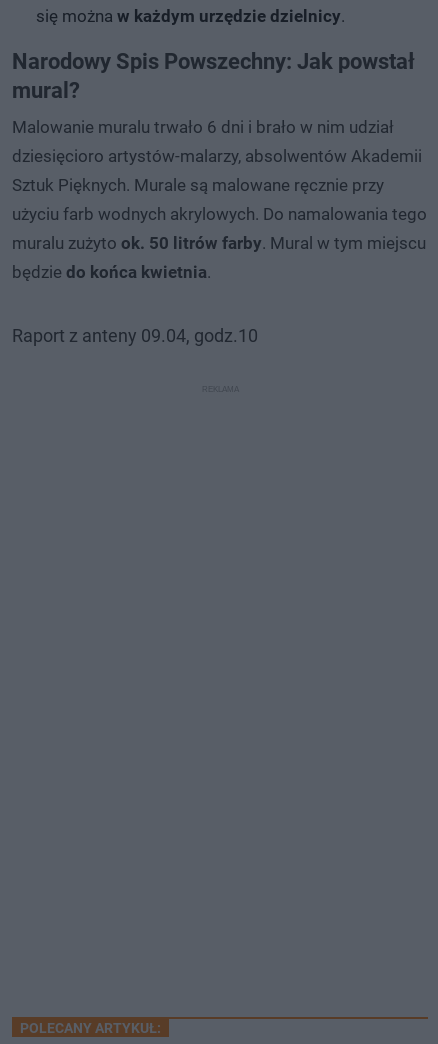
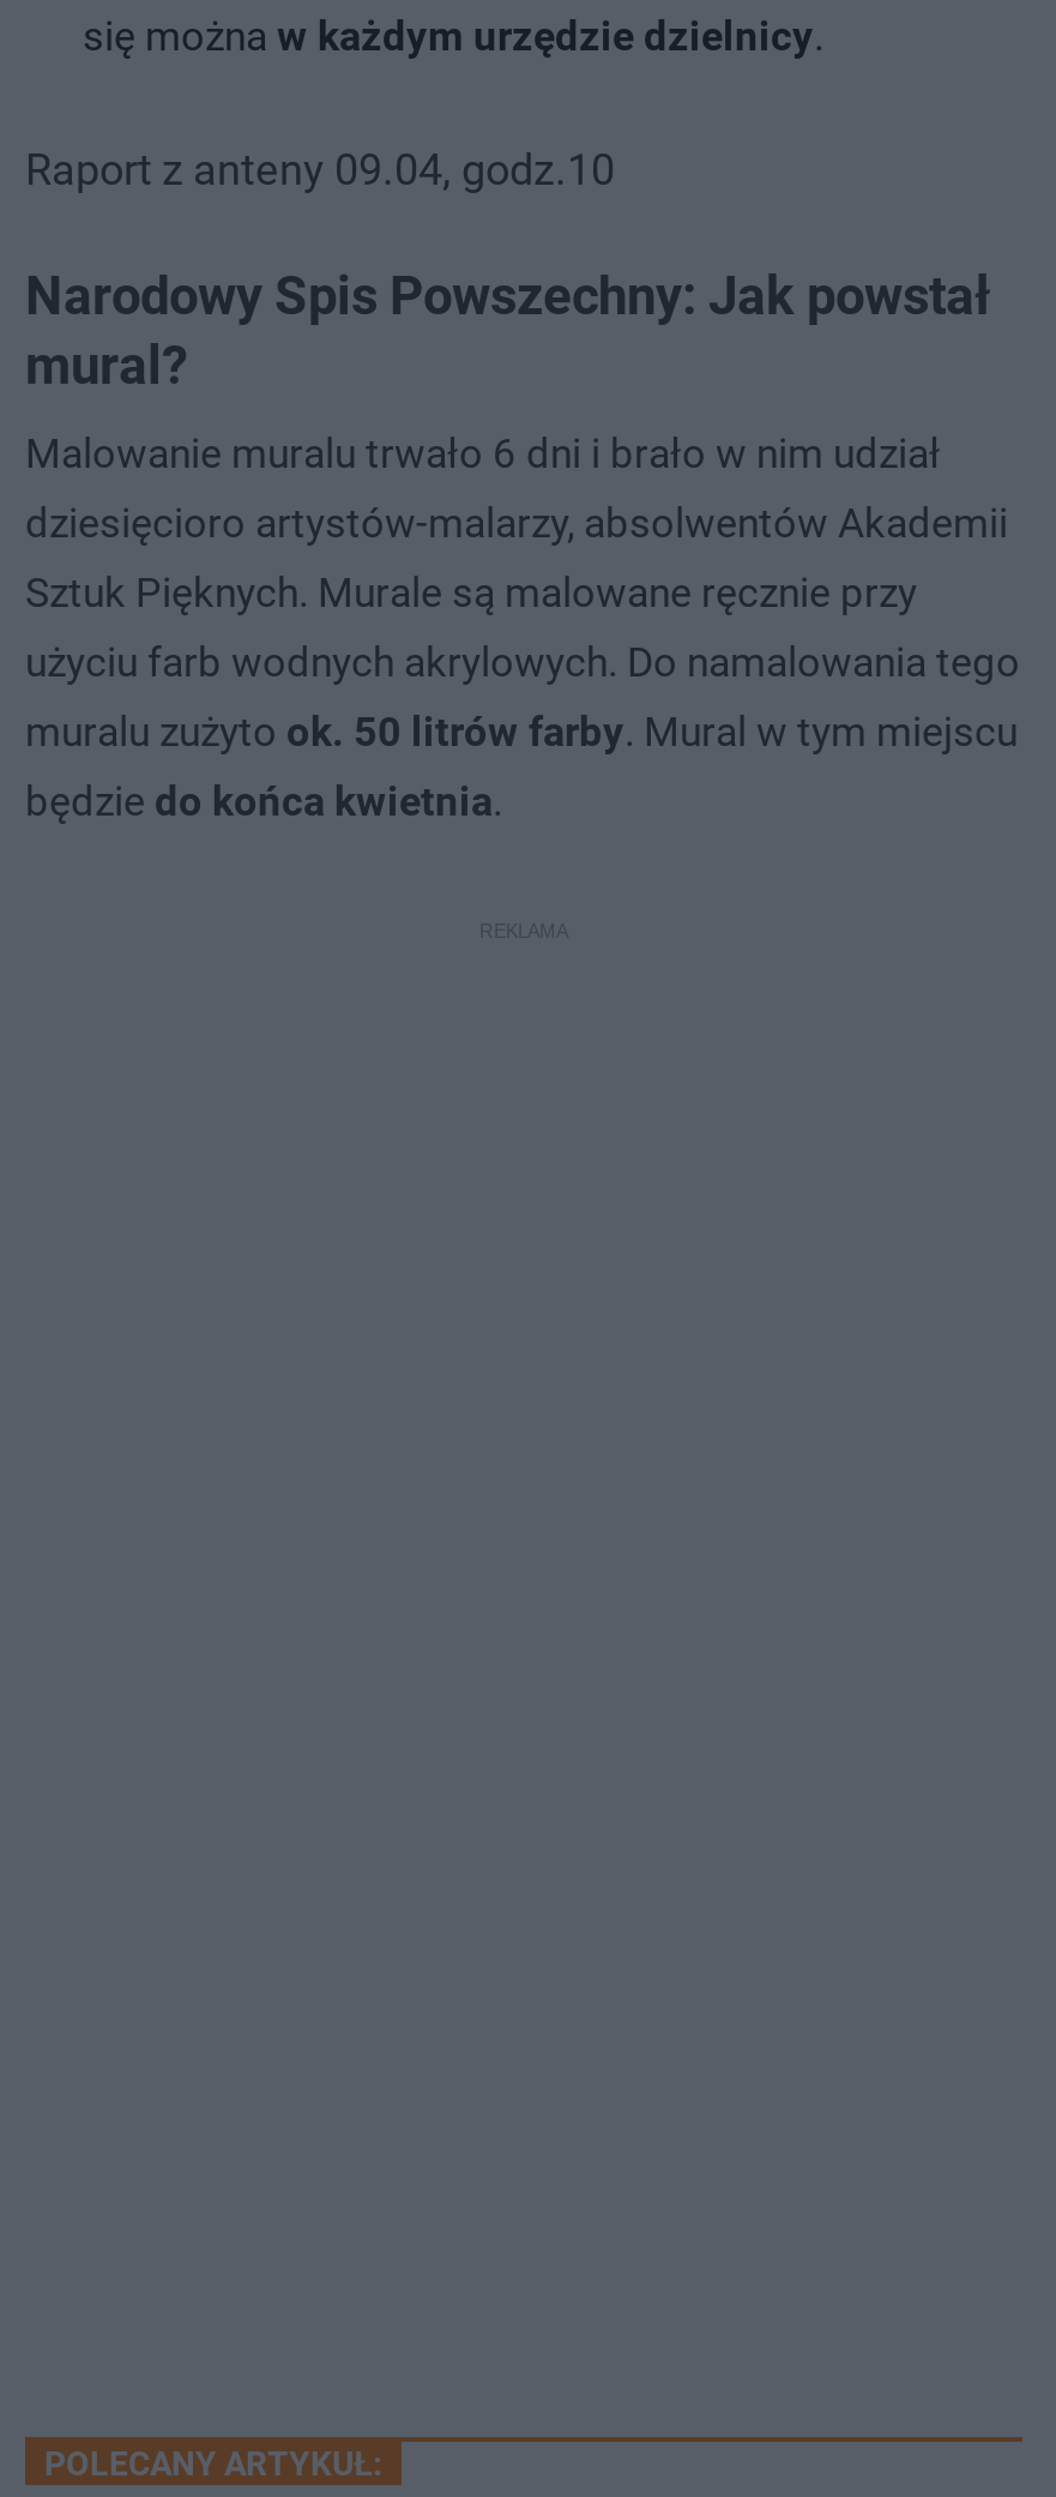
moved [12,49,427,282] -> [25,267,1020,826]: Narodowy Spis Powszechny: Jak powstał | mural? | Malowanie muralu trwało 6 dni i brało w nim udział | dziesięcioro artystów-malarzy, absolwentów Akademii | Sztuk Pięknych. Murale są malowane ręcznie przy | użyciu farb wodnych akrylowych. Do namalowania tego | muralu zużyto ok. 50 litrów farby. Mural w tym miejscu | będzie do końca kwietnia.
moved [12,325,258,346] -> [25,145,615,195]: Raport z anteny 09.04, godz.10

